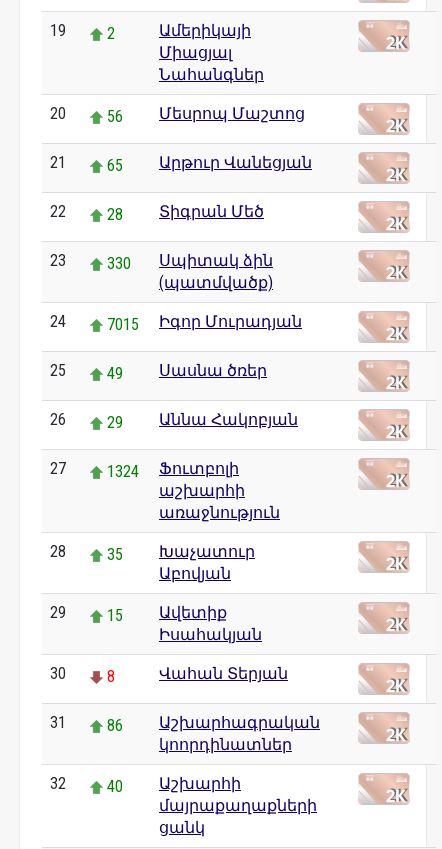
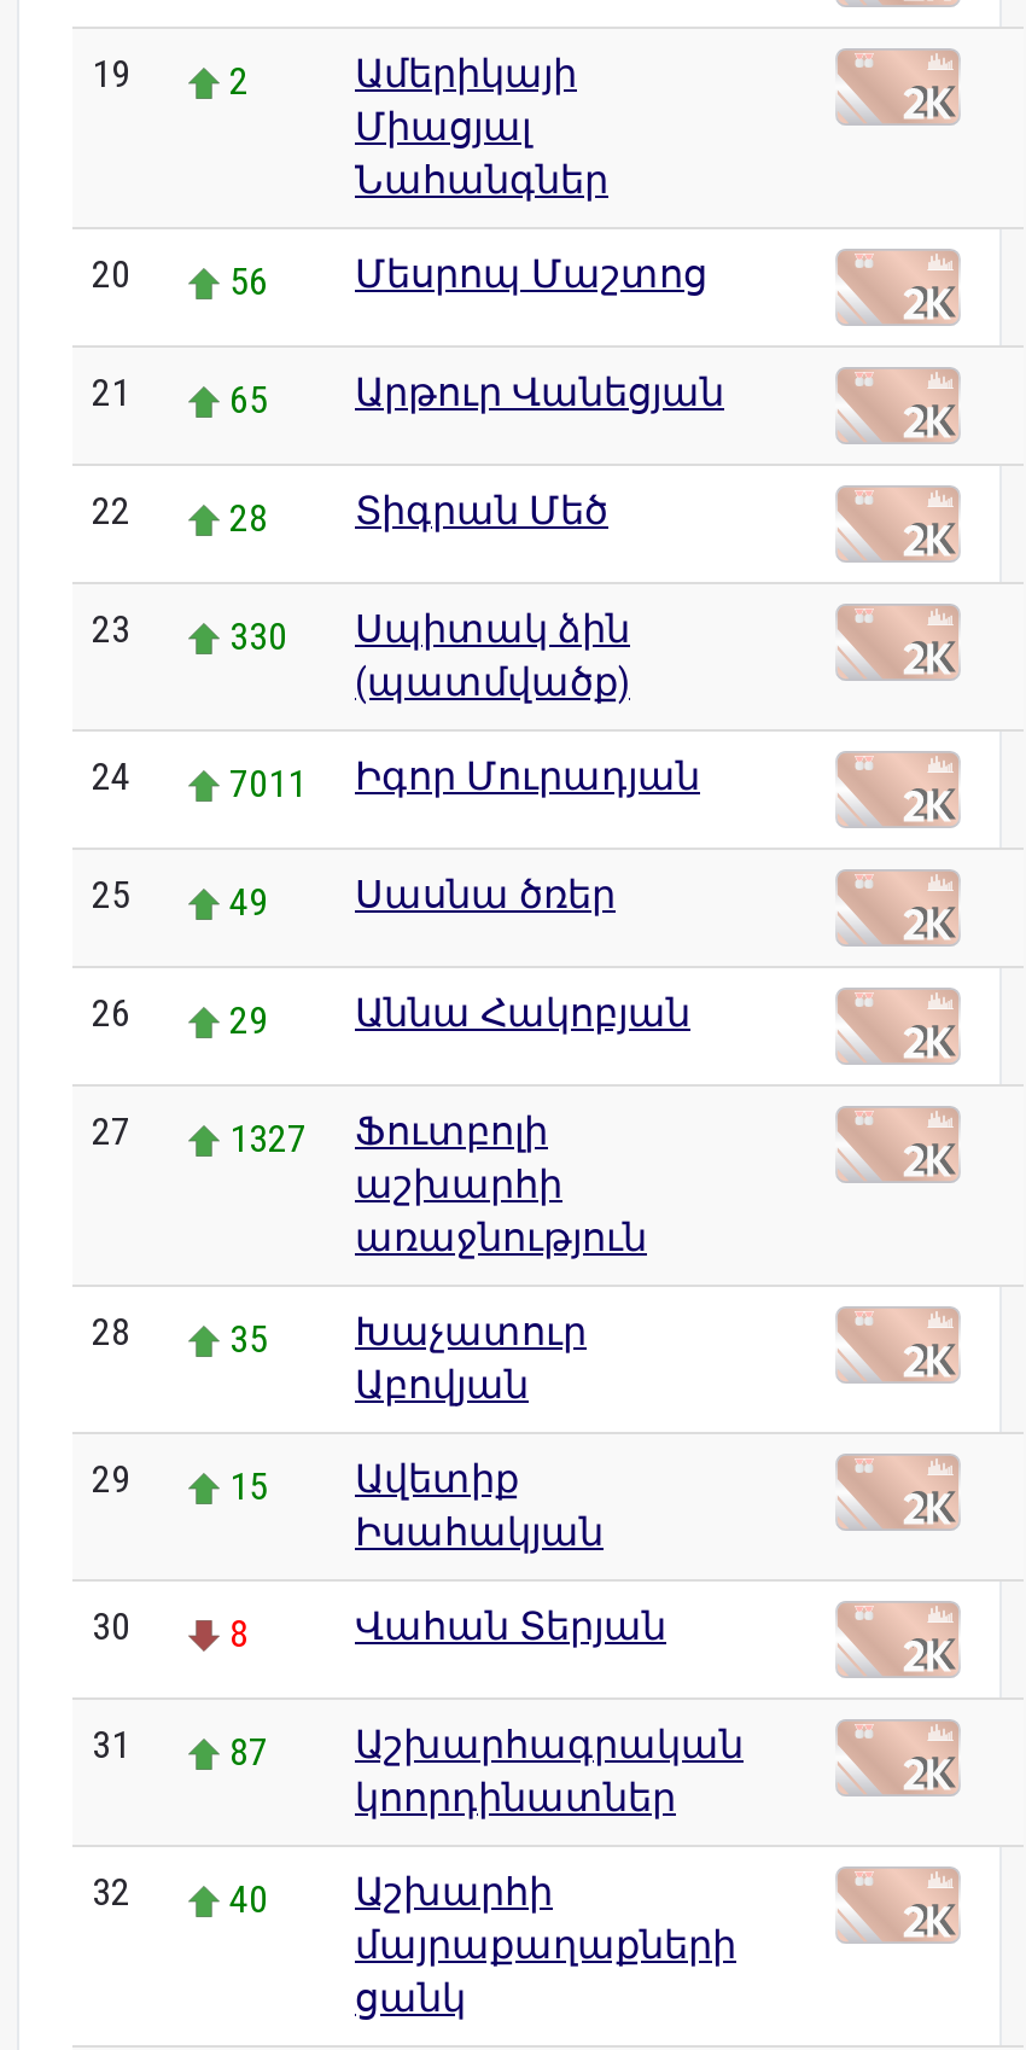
[50,312,302,334] 24 7015 Իգոր Մուրադյան -> [92,753,700,806] 24 7011 Իգոր Մուրադյան
[50,459,239,481] 27 1324 Ֆուտբոլի -> [92,1108,548,1161] 27 1327 Ֆուտբոլի
[50,713,320,735] 31 86 Աշխարհագրական -> [92,1722,744,1775] 31 87 Աշխարհագրական

